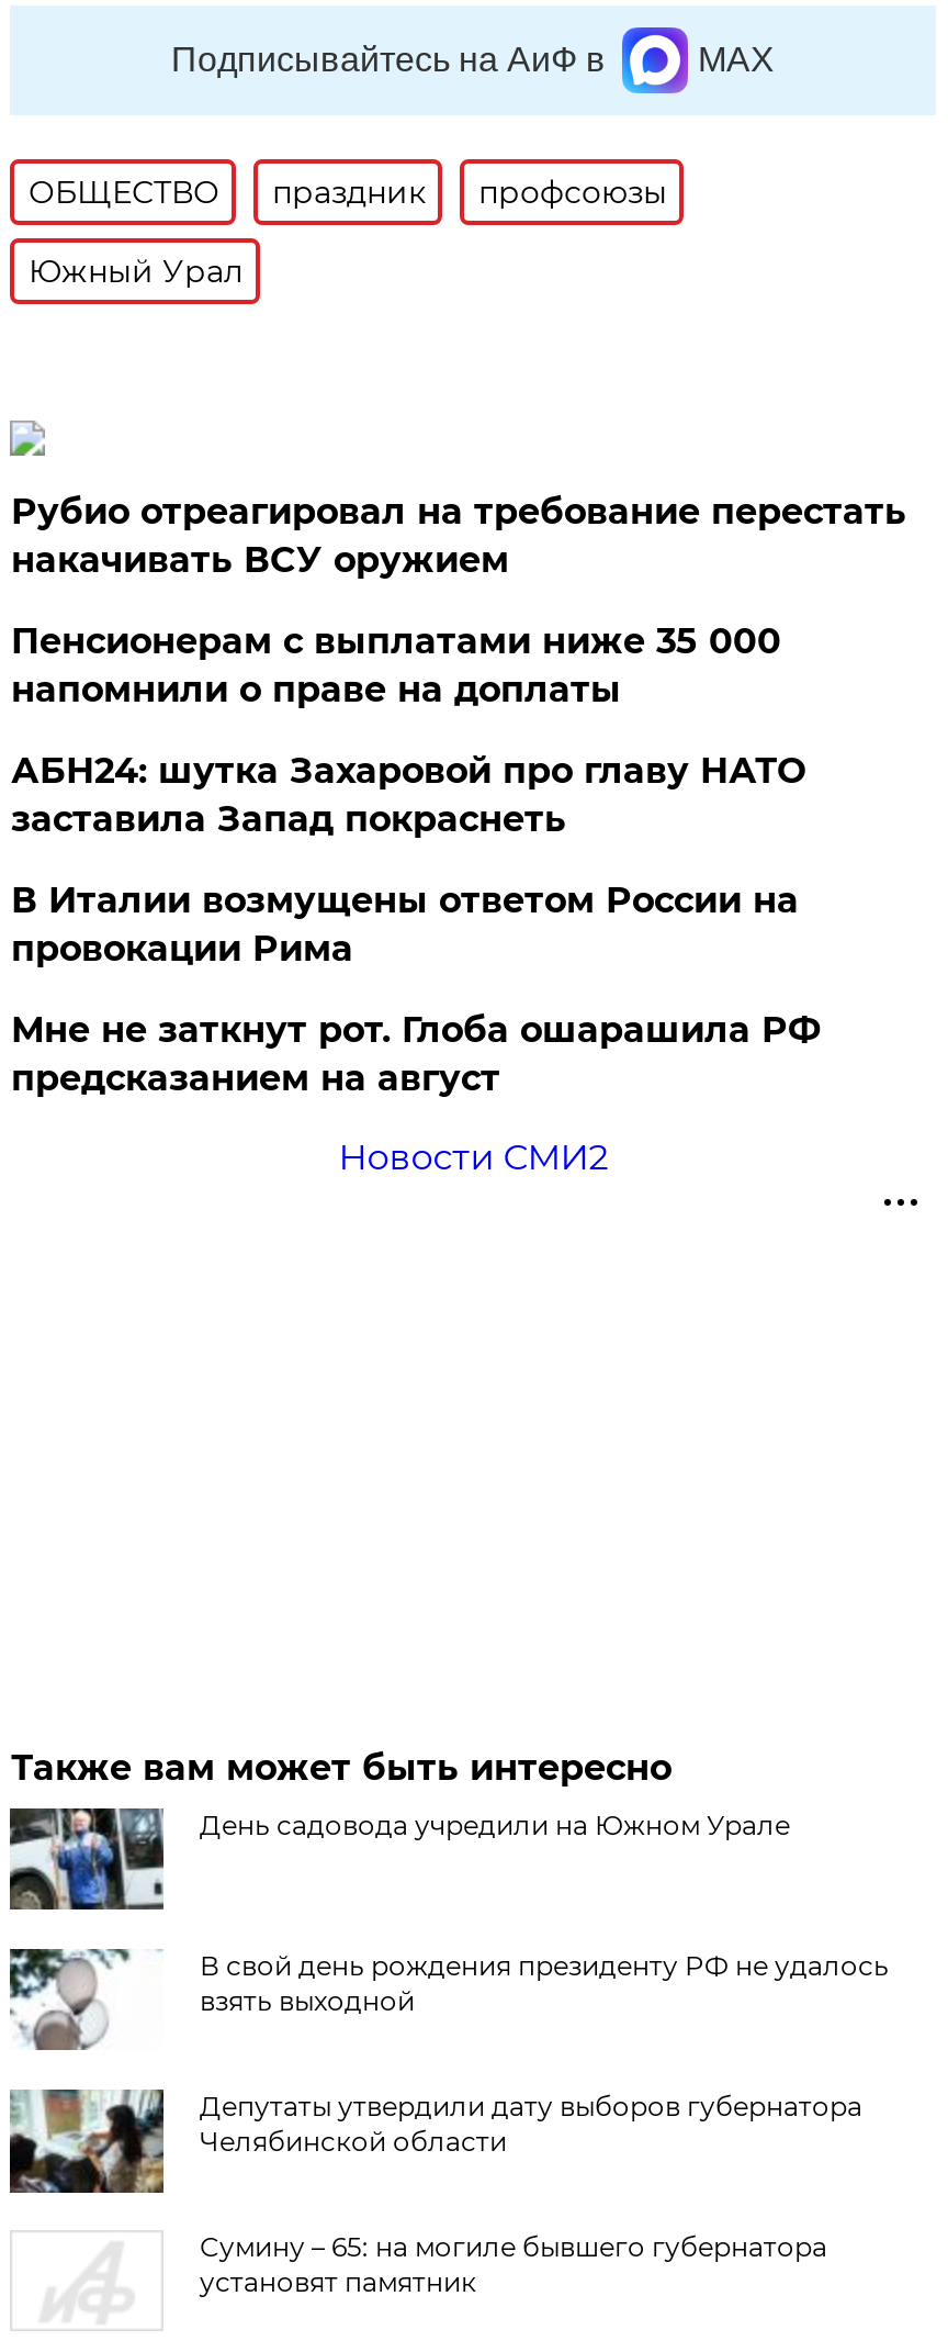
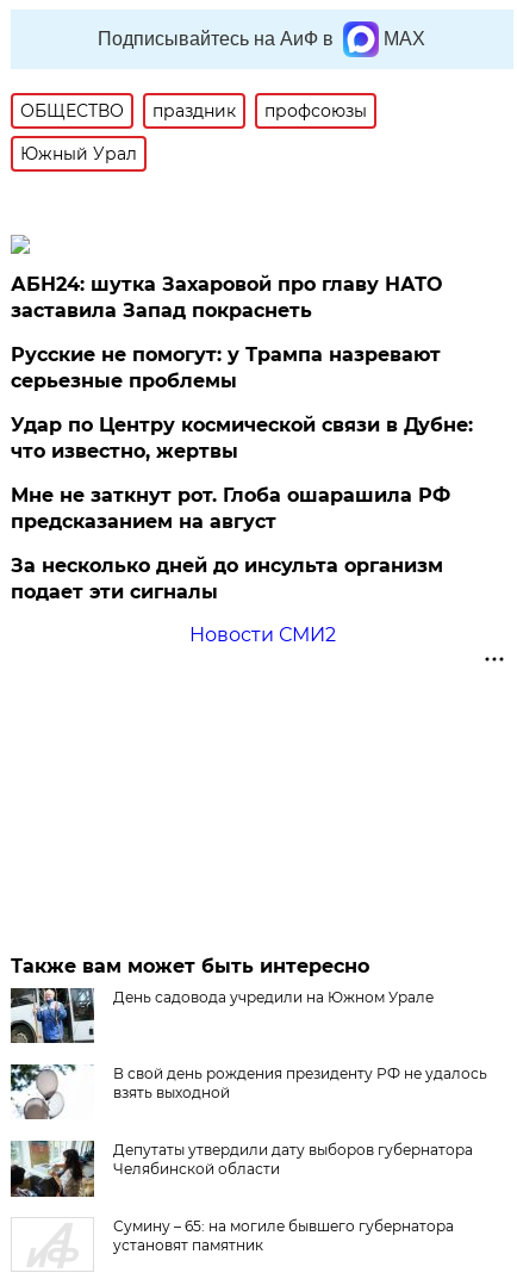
[11,491,906,710] Рубио отреагировал на требование перестать | накачивать ВСУ оружием | Пенсионерам с выплатами ниже 35 000 | напомнили о праве на доплаты -> none
moved [11,750,805,840] -> [11,273,442,322]: АБН24: шутка Захаровой про главу НАТО | заставила Запад покраснеть
[11,879,799,969] В Италии возмущены ответом России на | провокации Рима -> [11,343,473,462] Русские не помогут: у Трампа назревают | серьезные проблемы | Удар по Центру космической связи в Дубне: | что известно, жертвы
moved [11,1009,821,1099] -> [11,484,451,533]: Мне не заткнут рот. Глоба ошарашила РФ | предсказанием на август
none -> [11,554,444,603] За несколько дней до инсульта организм | подает эти сигналы

